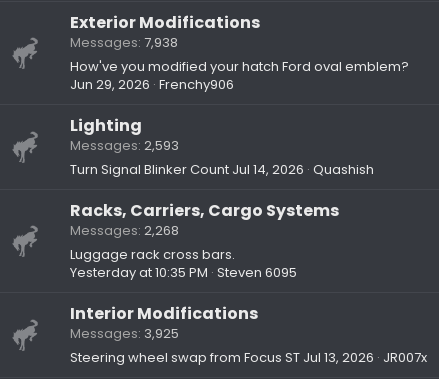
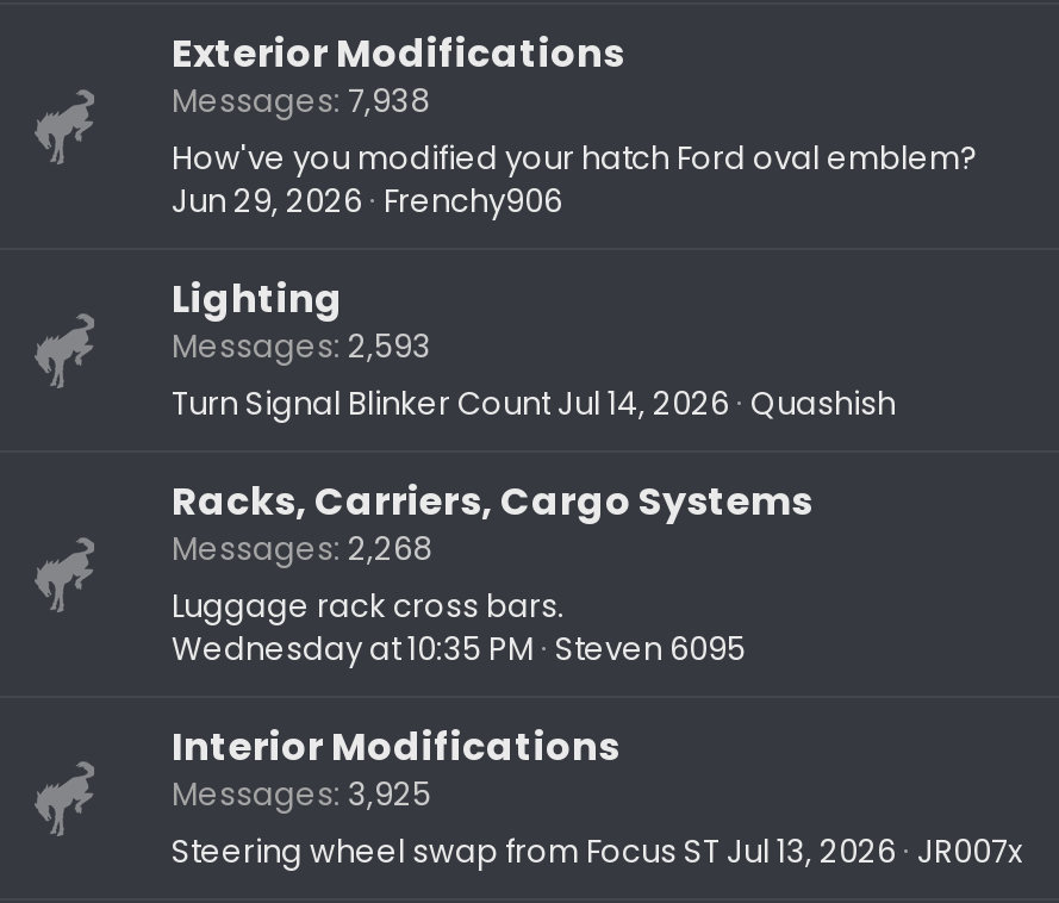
[70,263,297,282] Yesterday at 10:35 PM Steven 6095 -> [172,627,746,672] Wednesday at 10:35 PM Steven 6095

